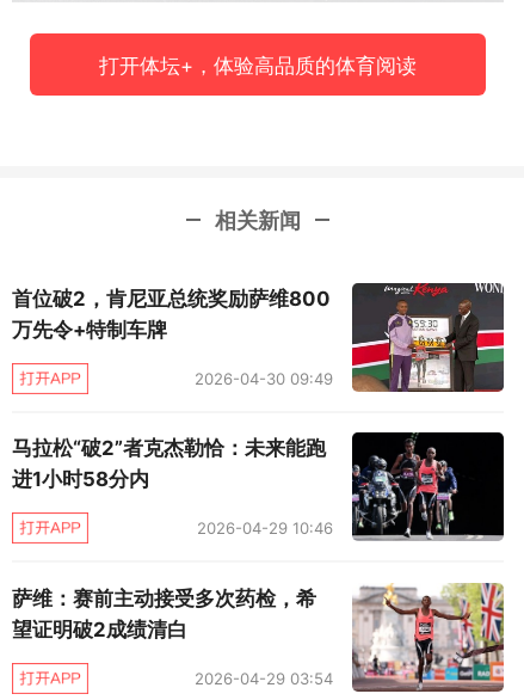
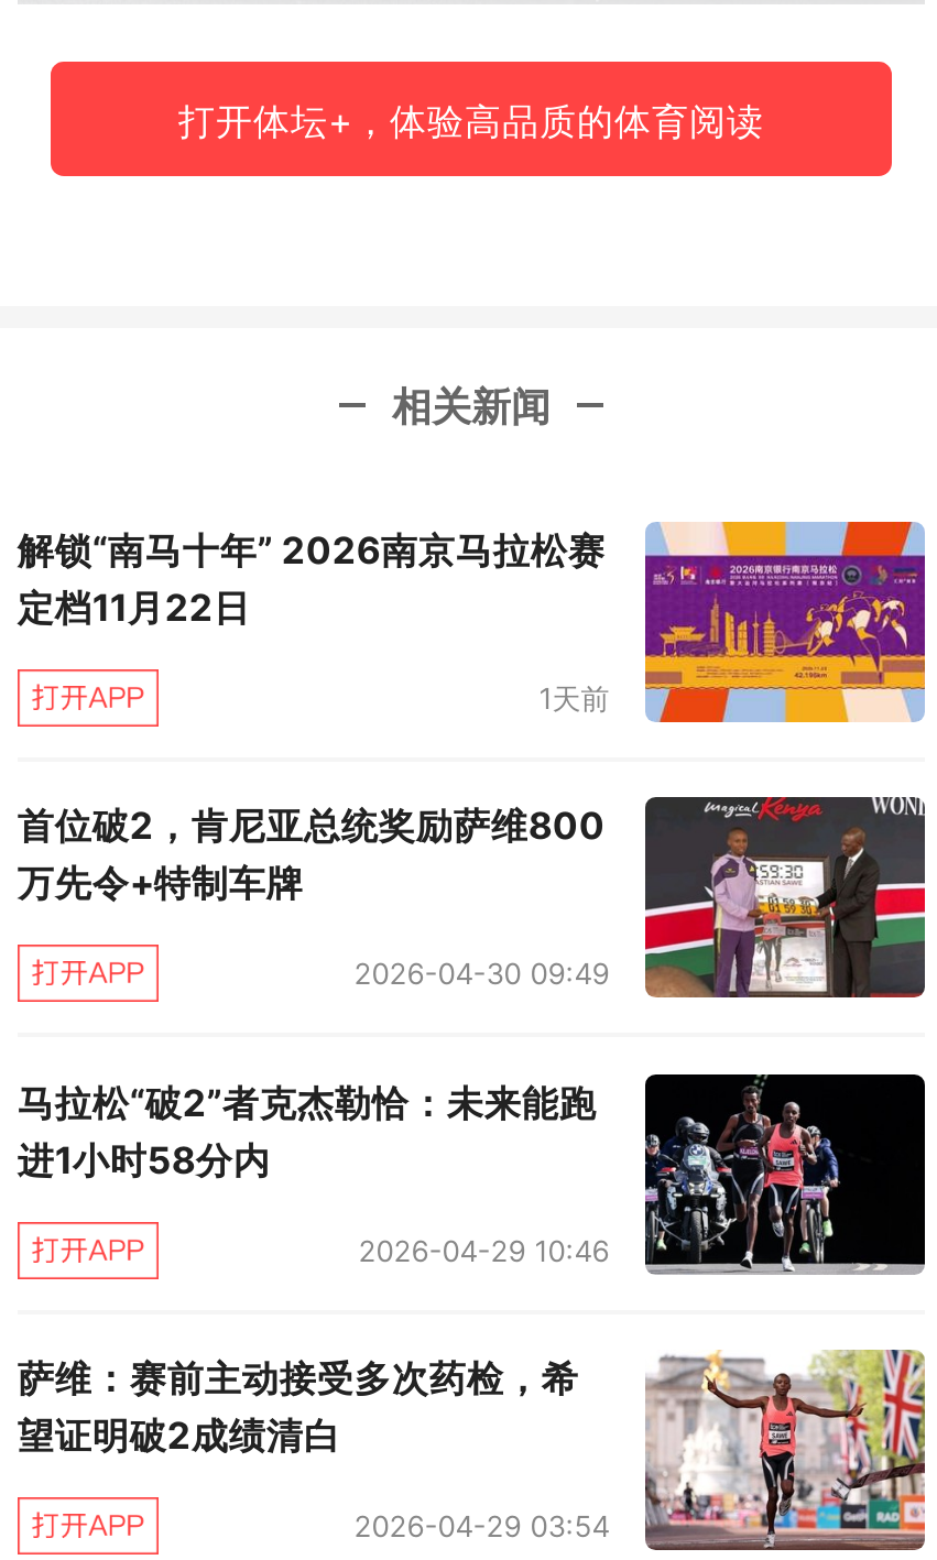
none -> [17,520,927,724] [image] | 解锁“南马十年” 2026南京马拉松赛 | 定档11月22日 | 1天前

